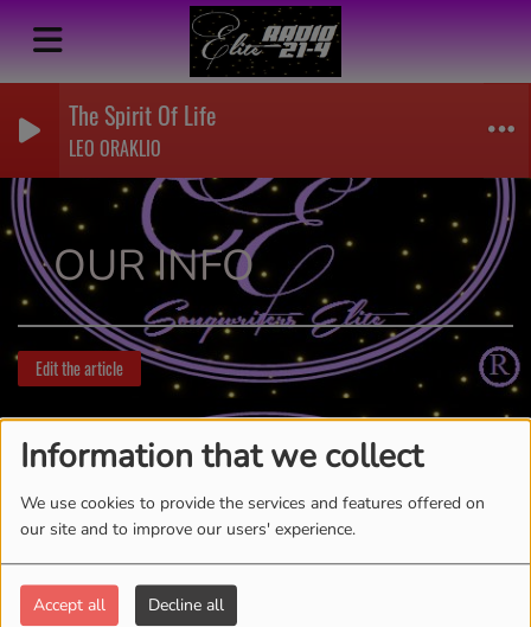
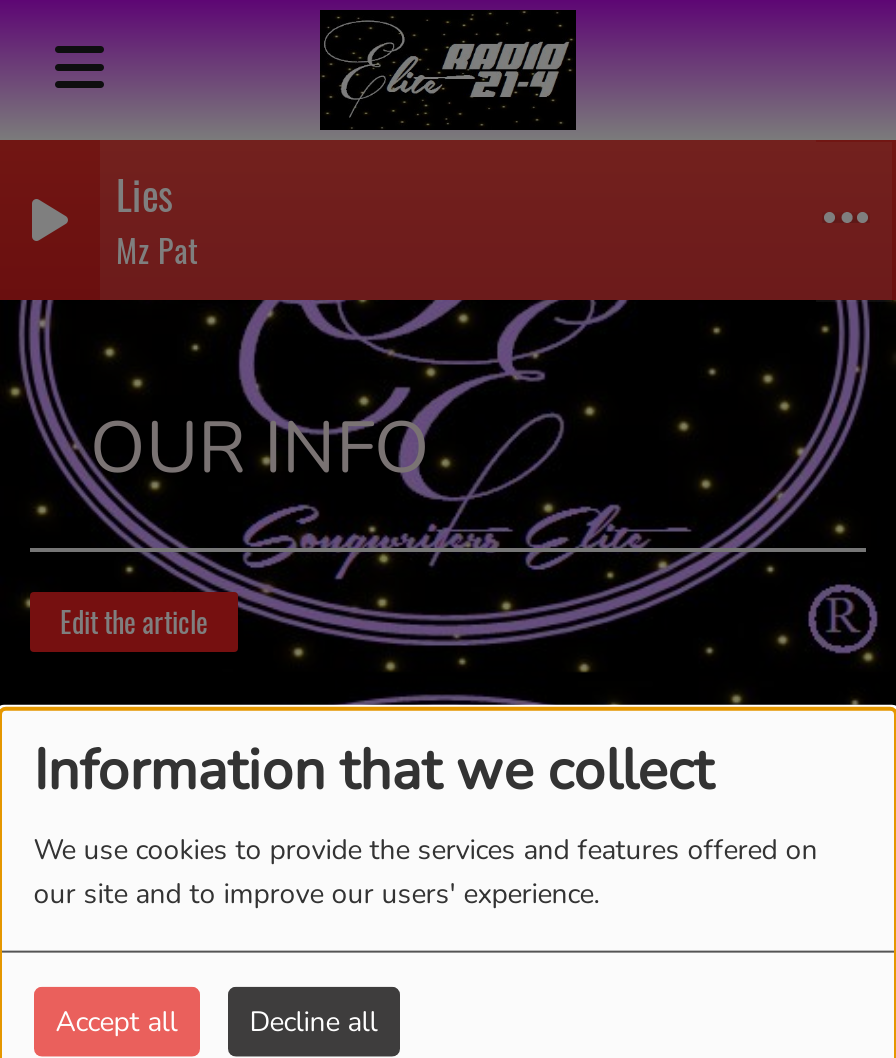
[69,97,216,162] The Spirit Of Life | LEO ORAKLIO -> [116,164,198,274] Lies | Mz Pat

